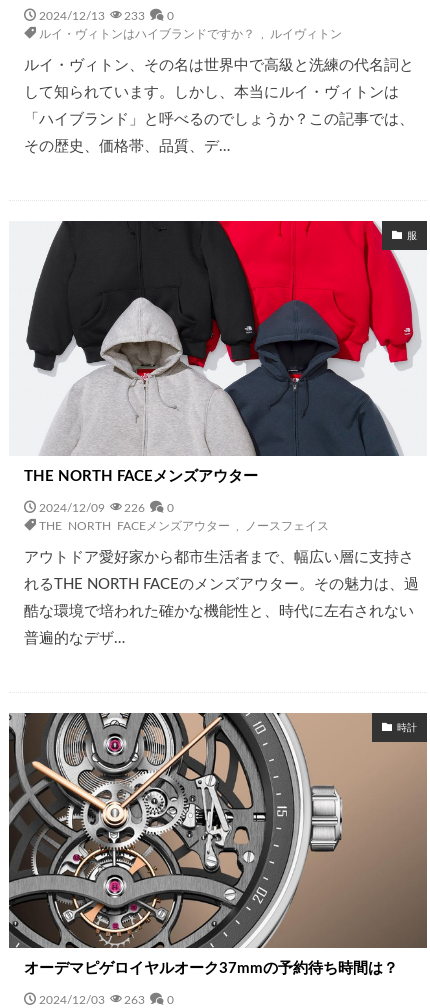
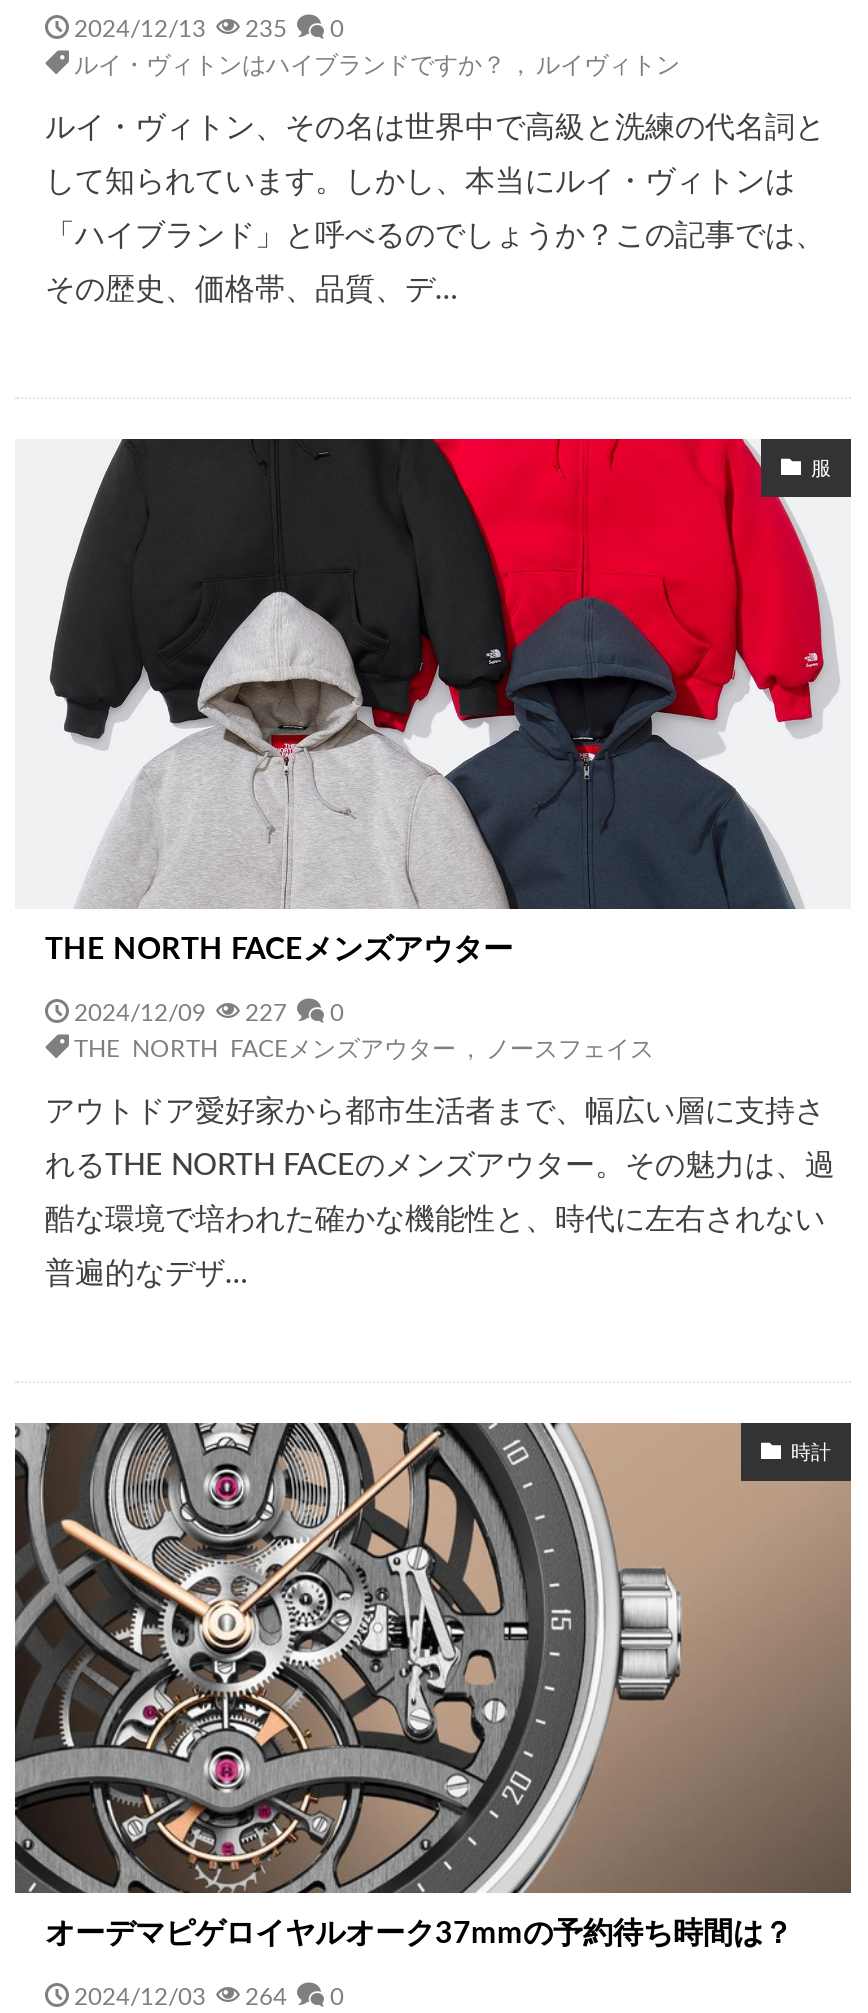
[38,9,173,21] 2024/12/13 233 0 -> [74,15,344,39] 2024/12/13 235 0
[38,501,173,513] 2024/12/09 226 0 -> [74,999,344,1023] 2024/12/09 227 0
[38,993,173,1005] 2024/12/03 263 0 -> [74,1983,344,2007] 2024/12/03 264 0

